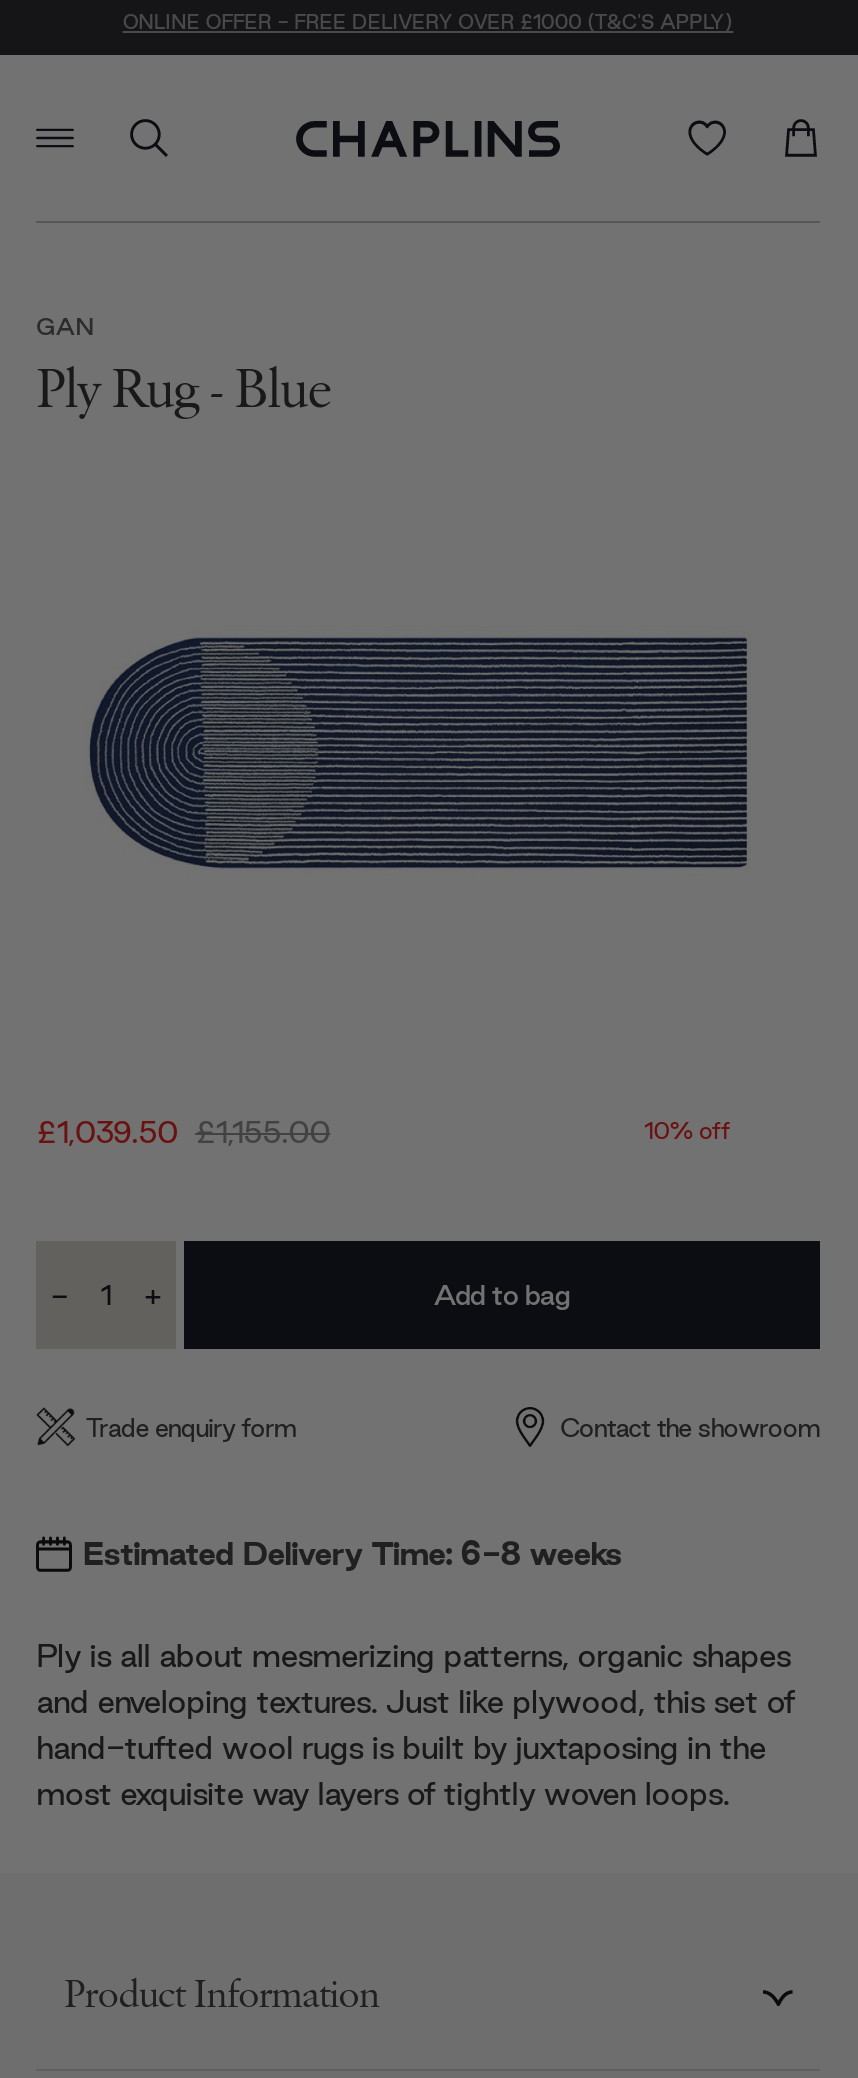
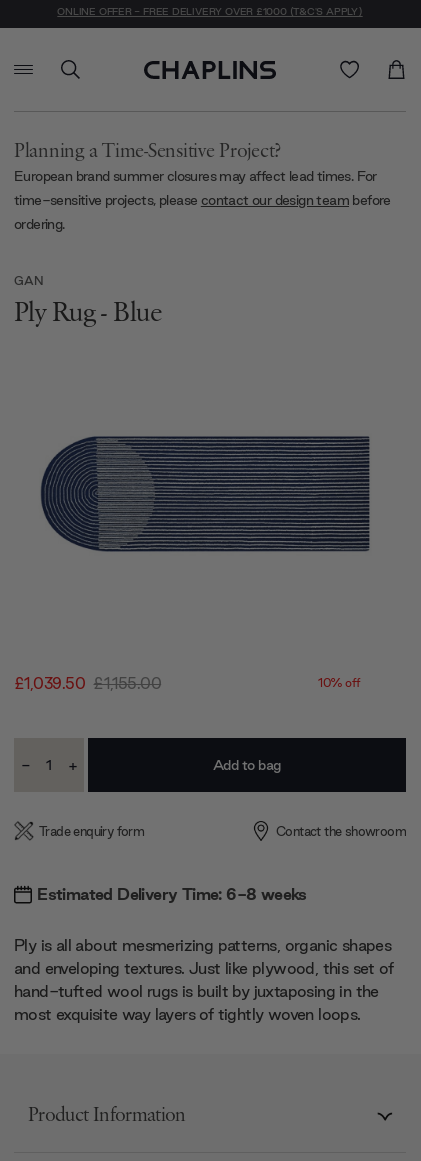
none -> [14,142,391,233] Planning a Time-Sensitive Project? | European brand summer closures may affect lead times. For | time-sensitive projects, please contact our design team before | ordering.

